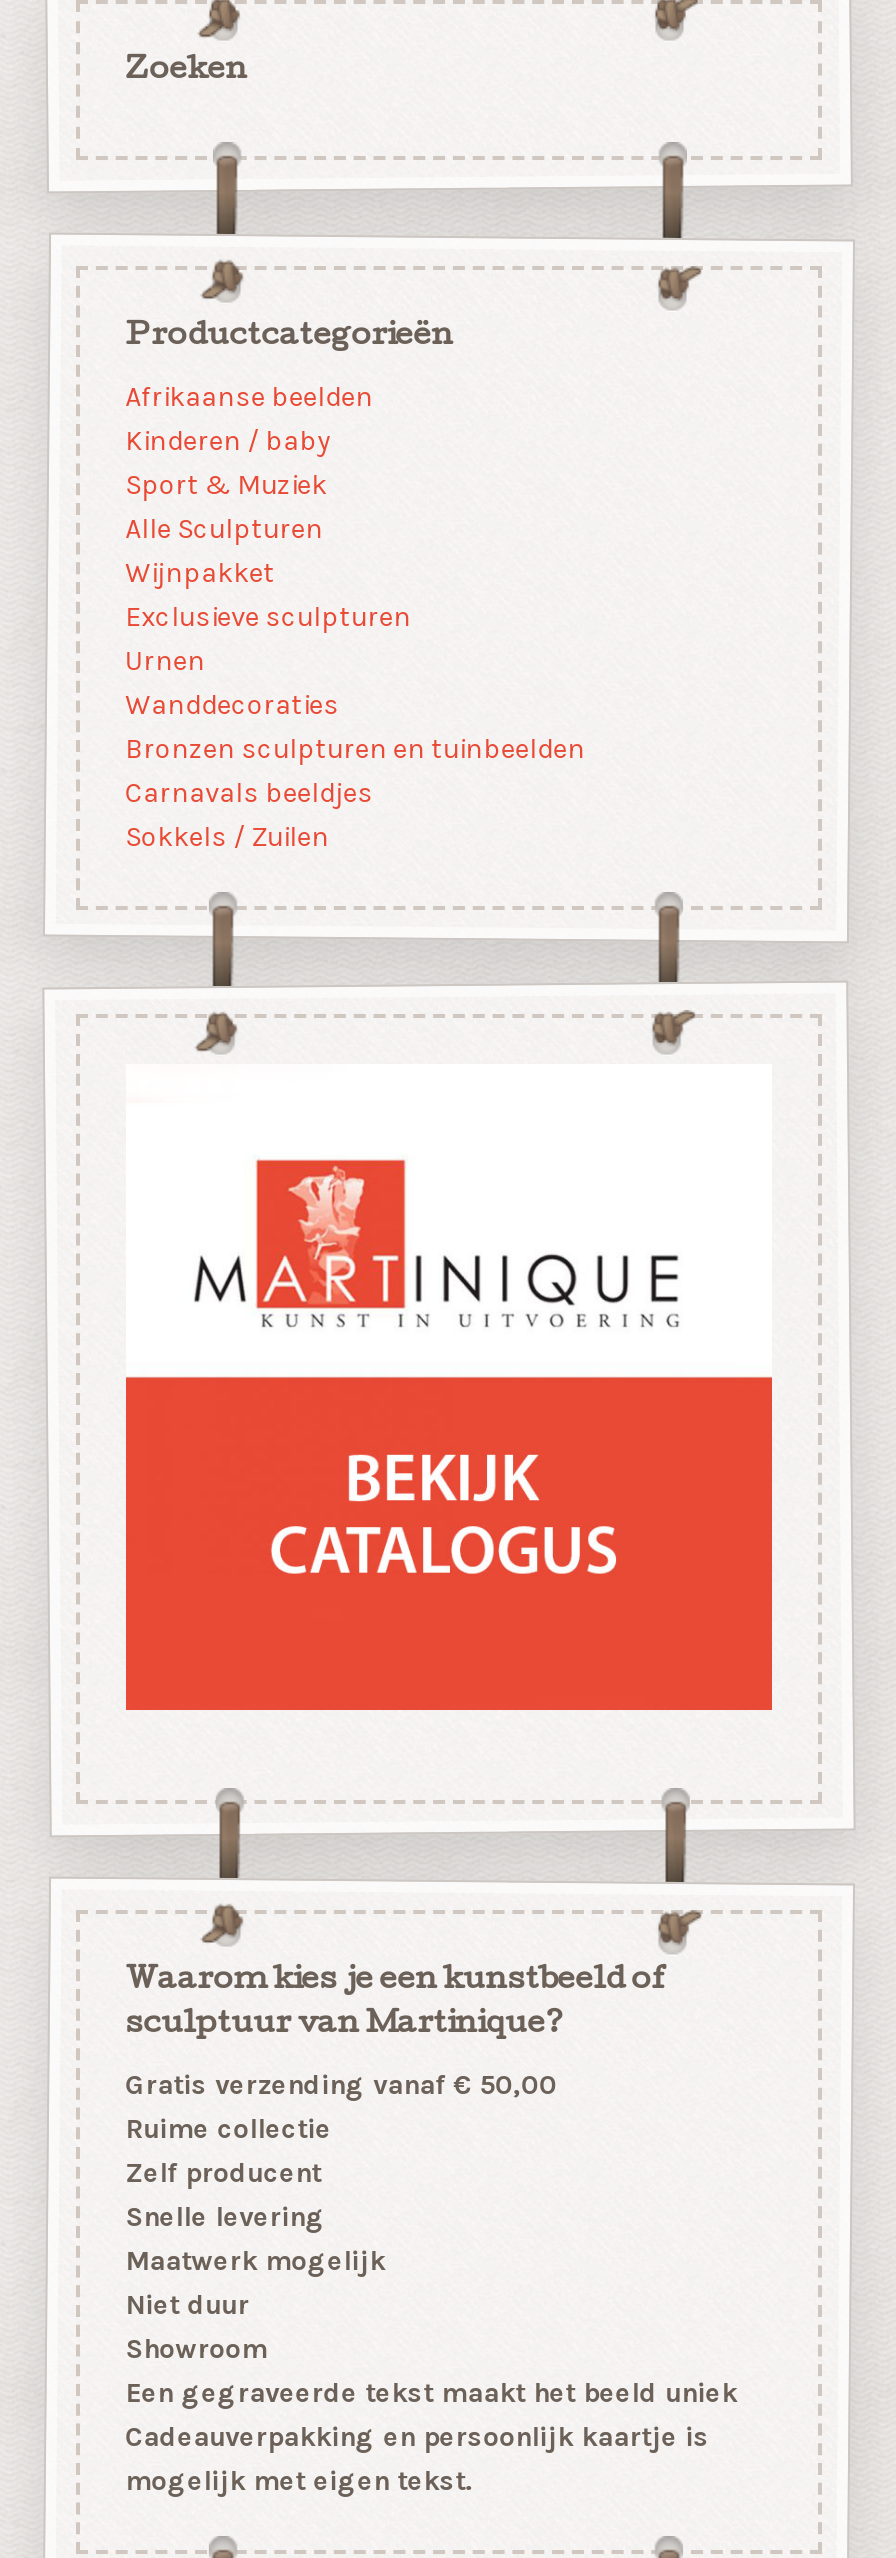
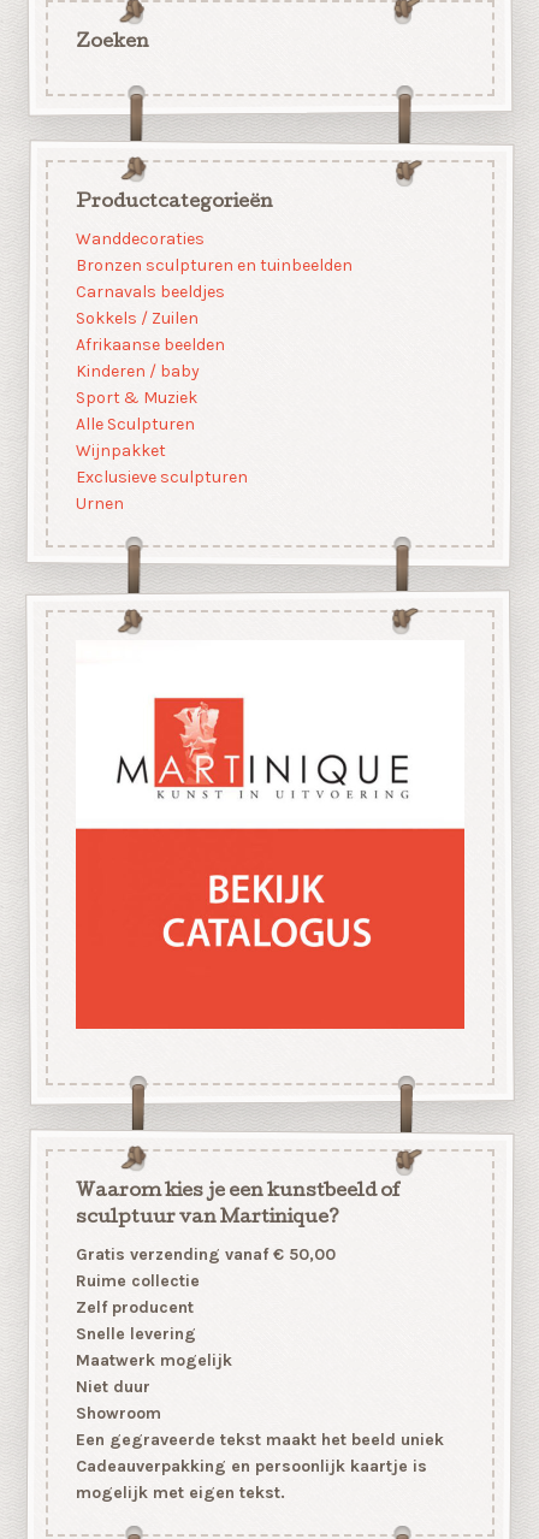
moved [125,380,411,678] -> [75,335,247,514]: Afrikaanse beelden | Kinderen / baby | Sport & Muziek | Alle Sculpturen | Wijnpakket | Exclusieve sculpturen | Urnen
moved [125,688,585,854] -> [75,229,352,328]: Wanddecoraties | Bronzen sculpturen en tuinbeelden | Carnavals beeldjes | Sokkels / Zuilen

